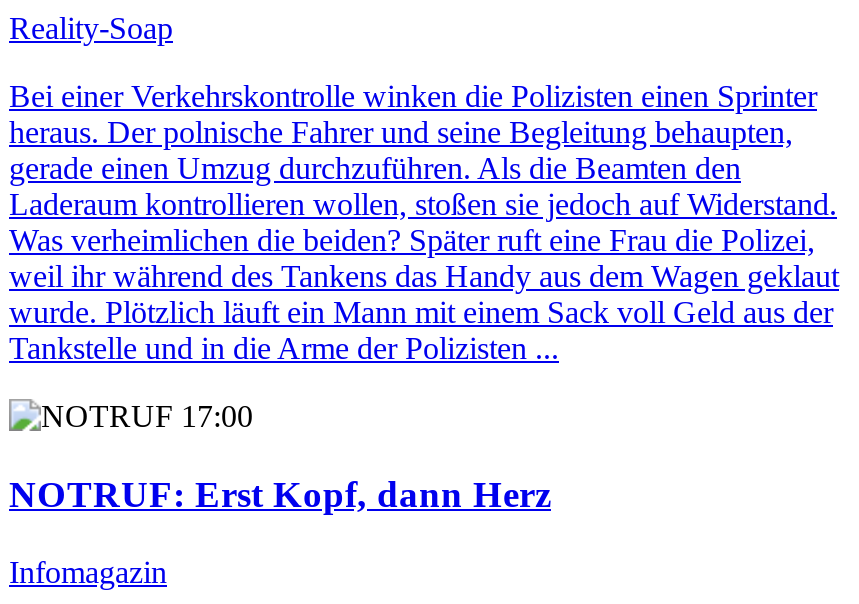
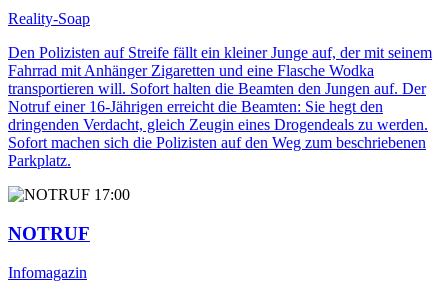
[9,79,839,365] Bei einer Verkehrskontrolle winken die Polizisten einen Sprinter | heraus. Der polnische Fahrer und seine Begleitung behaupten, | gerade einen Umzug durchzuführen. Als die Beamten den | Laderaum kontrollieren wollen, stoßen sie jedoch auf Widerstand. | Was verheimlichen die beiden? Später ruft eine Frau die Polizei, | weil ihr während des Tankens das Handy aus dem Wagen geklaut | wurde. Plötzlich läuft ein Mann mit einem Sack voll Geld aus der | Tankstelle und in die Arme der Polizisten ... -> [8,44,432,169] Den Polizisten auf Streife fällt ein kleiner Junge auf, der mit seinem | Fahrrad mit Anhänger Zigaretten und eine Flasche Wodka | transportieren will. Sofort halten die Beamten den Jungen auf. Der | Notruf einer 16-Jährigen erreicht die Beamten: Sie hegt den | dringenden Verdacht, gleich Zeugin eines Drogendeals zu werden. | Sofort machen sich die Polizisten auf den Weg zum beschriebenen | Parkplatz.
[9,473,551,515] NOTRUF: Erst Kopf, dann Herz -> [8,223,90,244] NOTRUF

